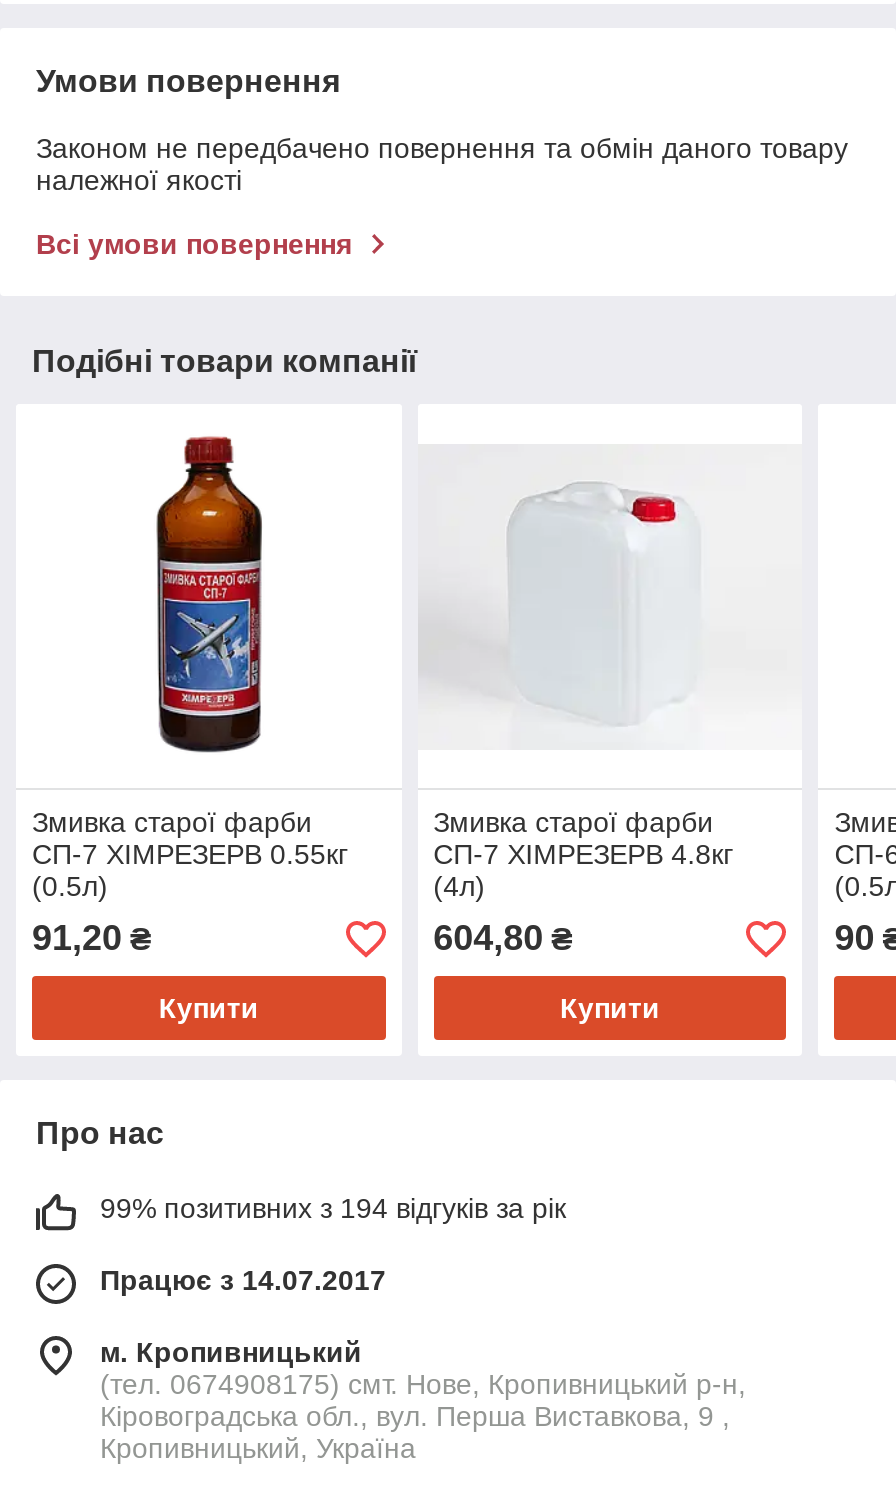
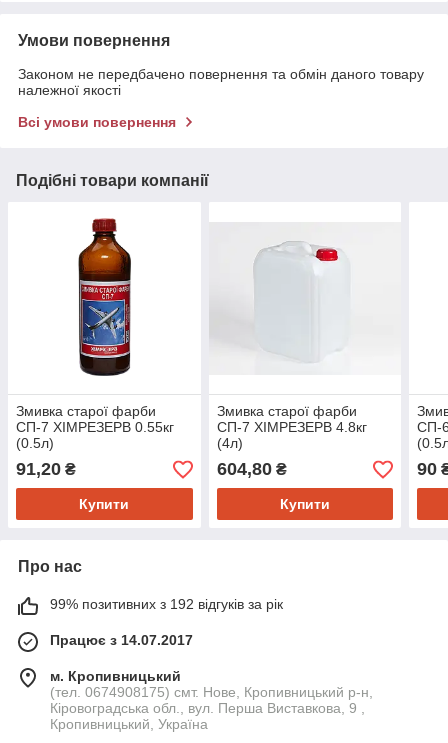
[100,1193,566,1225] 99% позитивних з 194 відгуків за рік -> [50,596,283,612] 99% позитивних з 192 відгуків за рік

